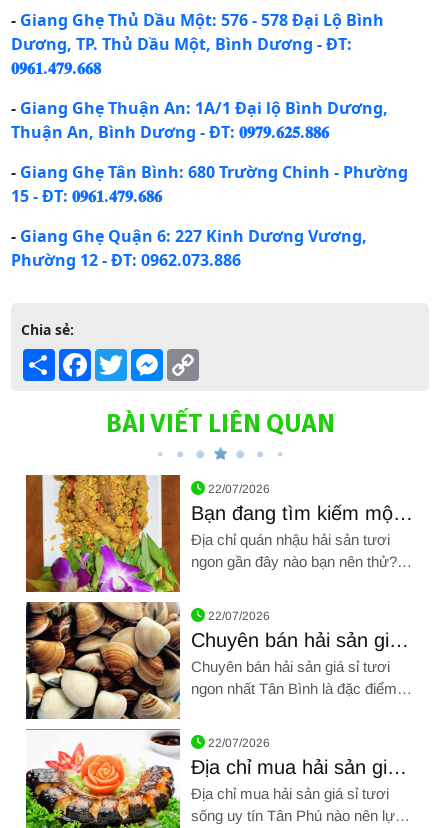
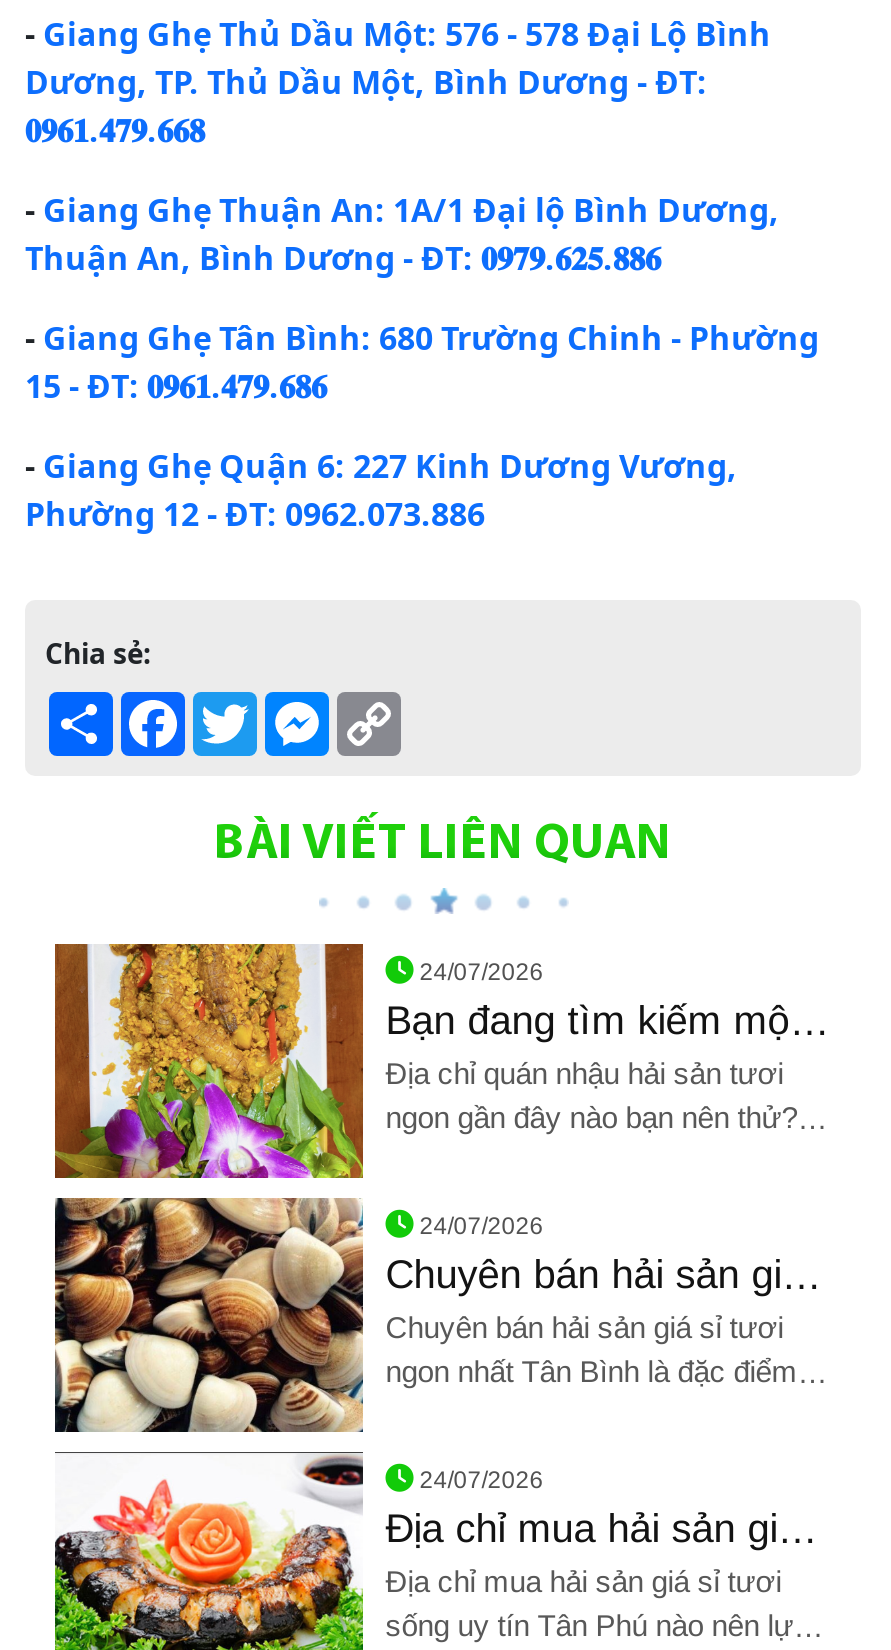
[205,482,270,496] 22/07/2026 -> [413,959,543,987] 24/07/2026
[205,609,270,623] 22/07/2026 -> [413,1213,543,1241] 24/07/2026
[205,736,270,750] 22/07/2026 -> [413,1467,543,1495] 24/07/2026

